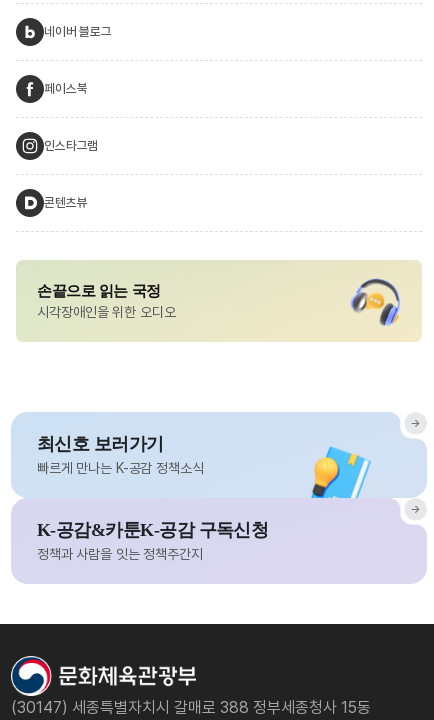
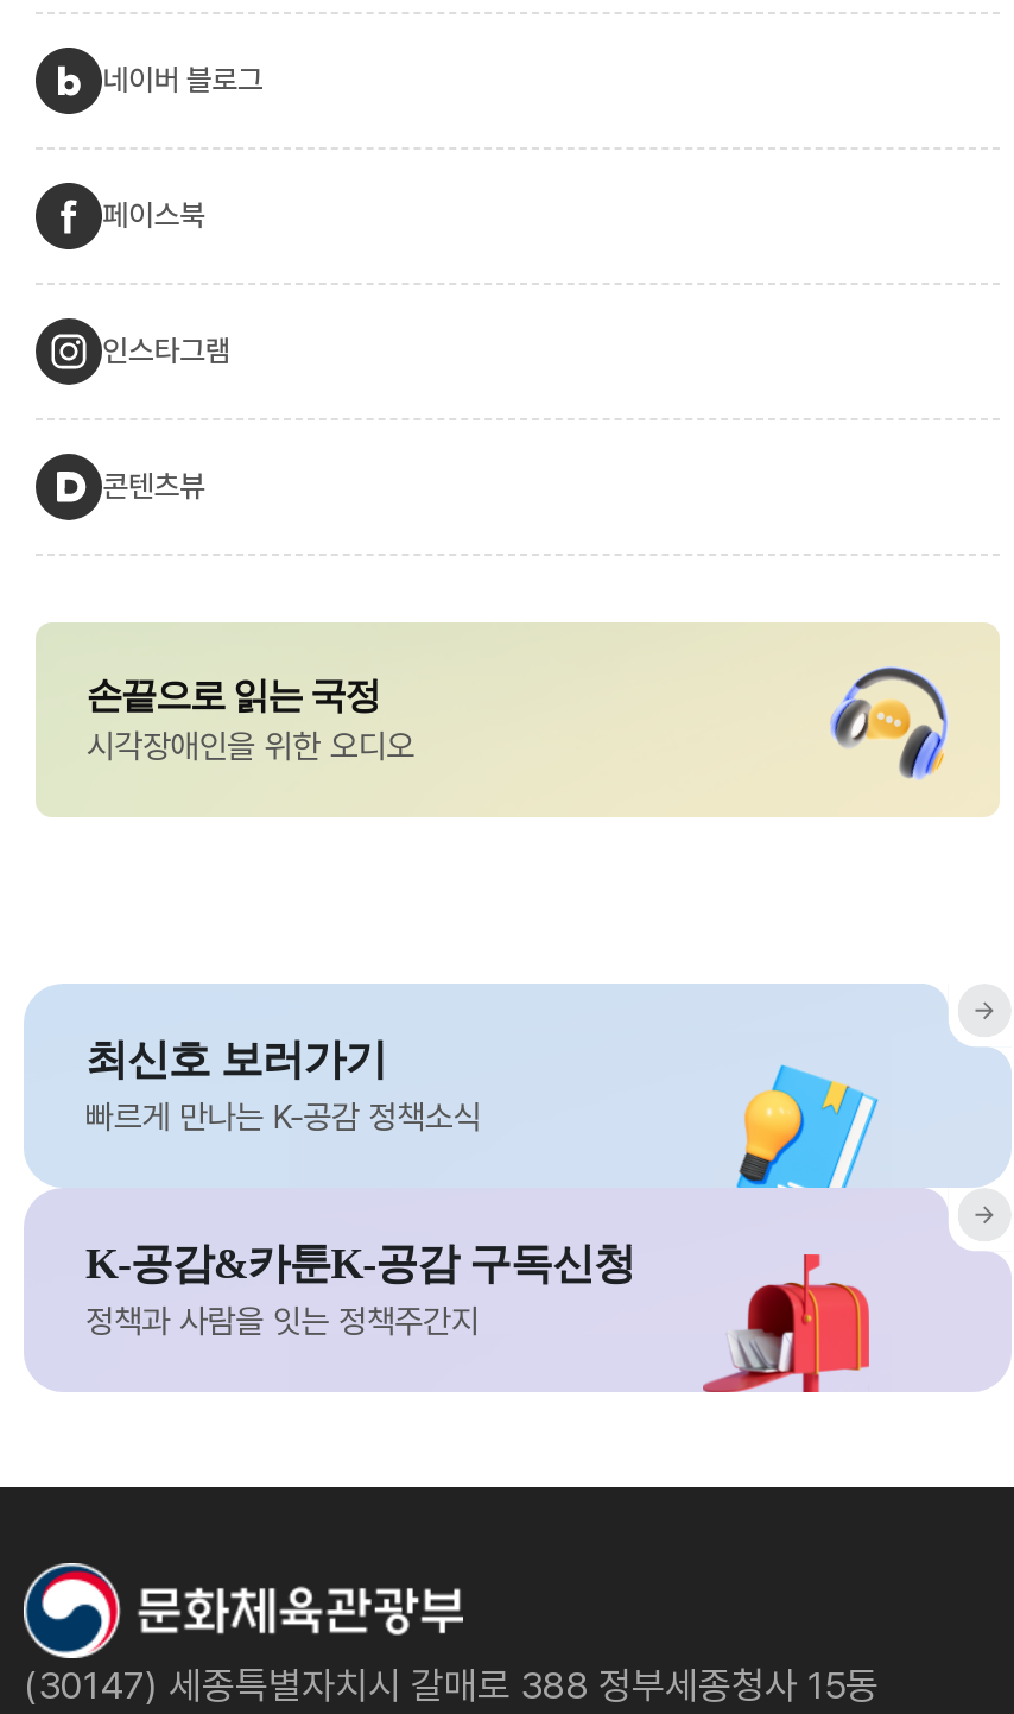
none -> [701,1251,872,1396] [image]

